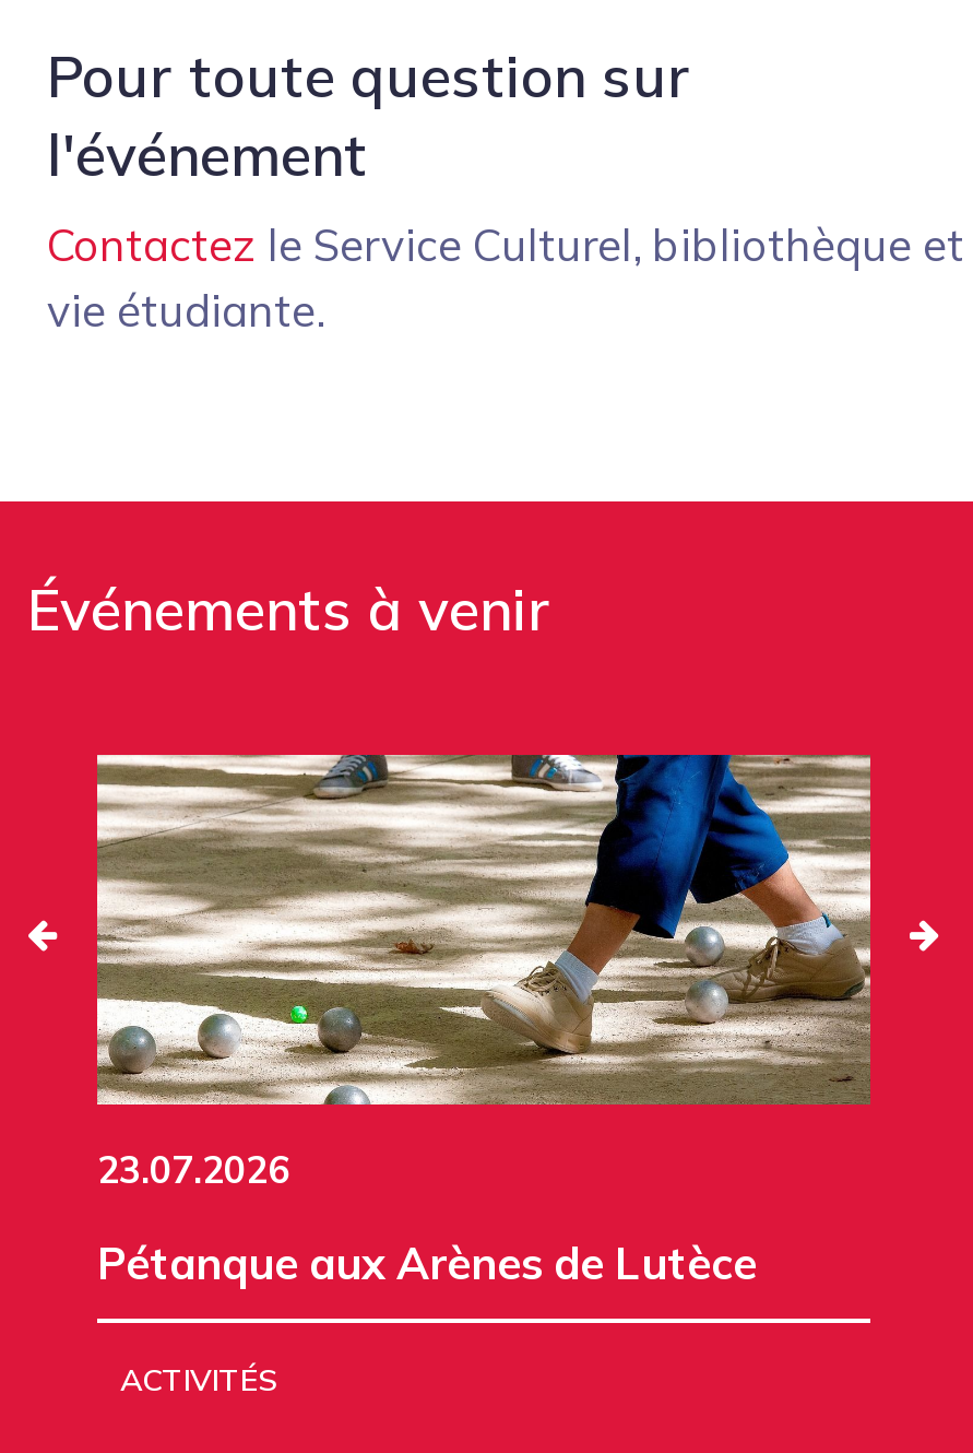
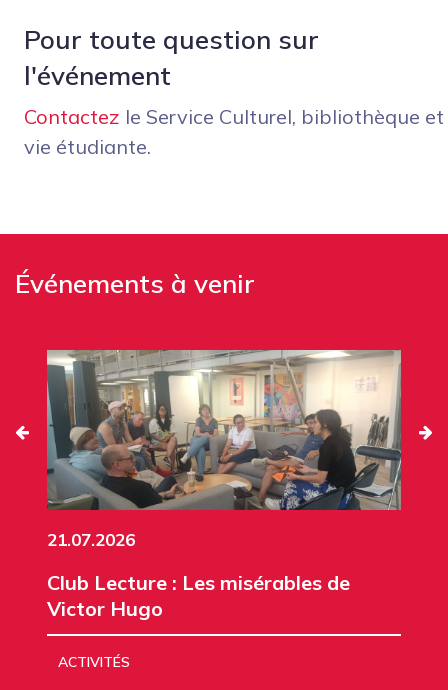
[95,753,873,1191] [image] | 23.07.2026 -> [46,349,402,550] [image] | 21.07.2026
[97,1235,757,1289] Pétanque aux Arènes de Lutèce -> [47,570,350,621] Club Lecture : Les misérables de | Victor Hugo

